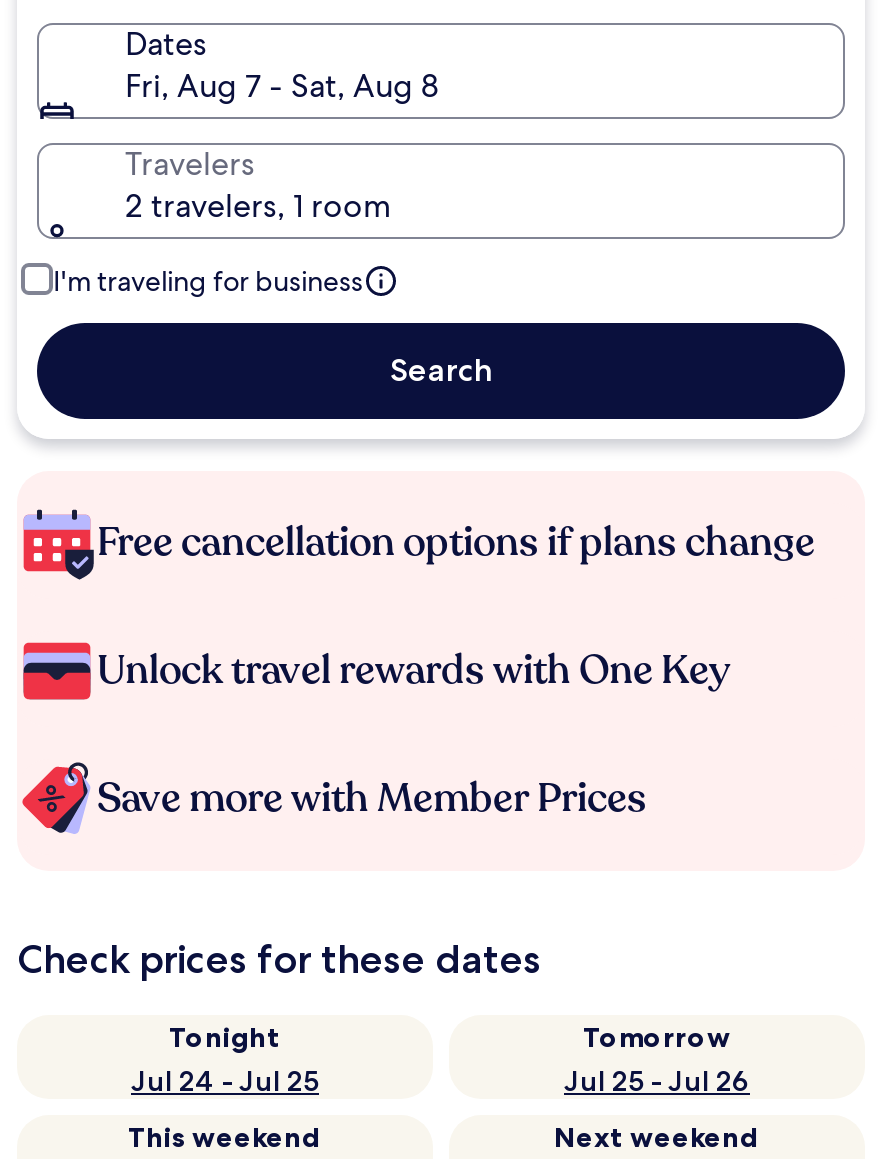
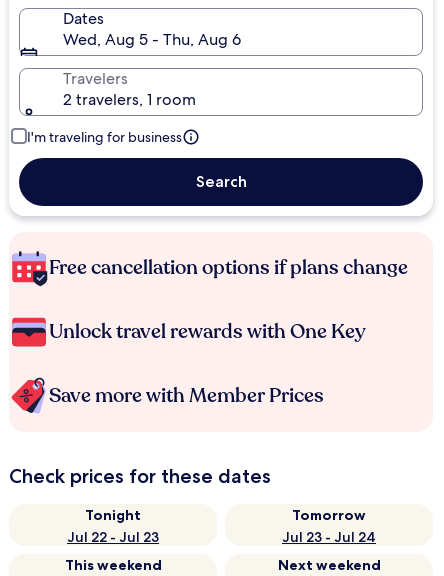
[125,65,439,107] Fri, Aug 7 - Sat, Aug 8 -> [63,29,241,50] Wed, Aug 5 - Thu, Aug 6
[131,1063,319,1099] Jul 24 - Jul 25 -> [67,528,159,546] Jul 22 - Jul 23
[564,1063,750,1099] Jul 25 - Jul 26 -> [282,528,376,546] Jul 23 - Jul 24

